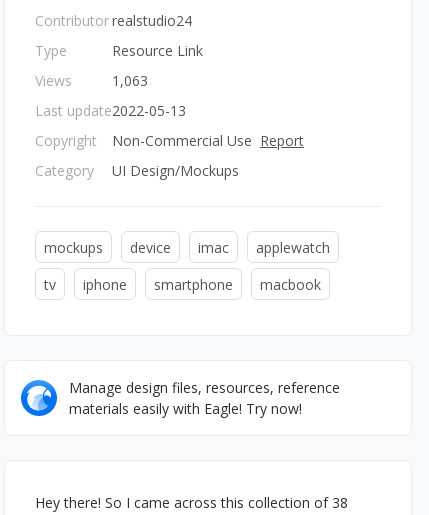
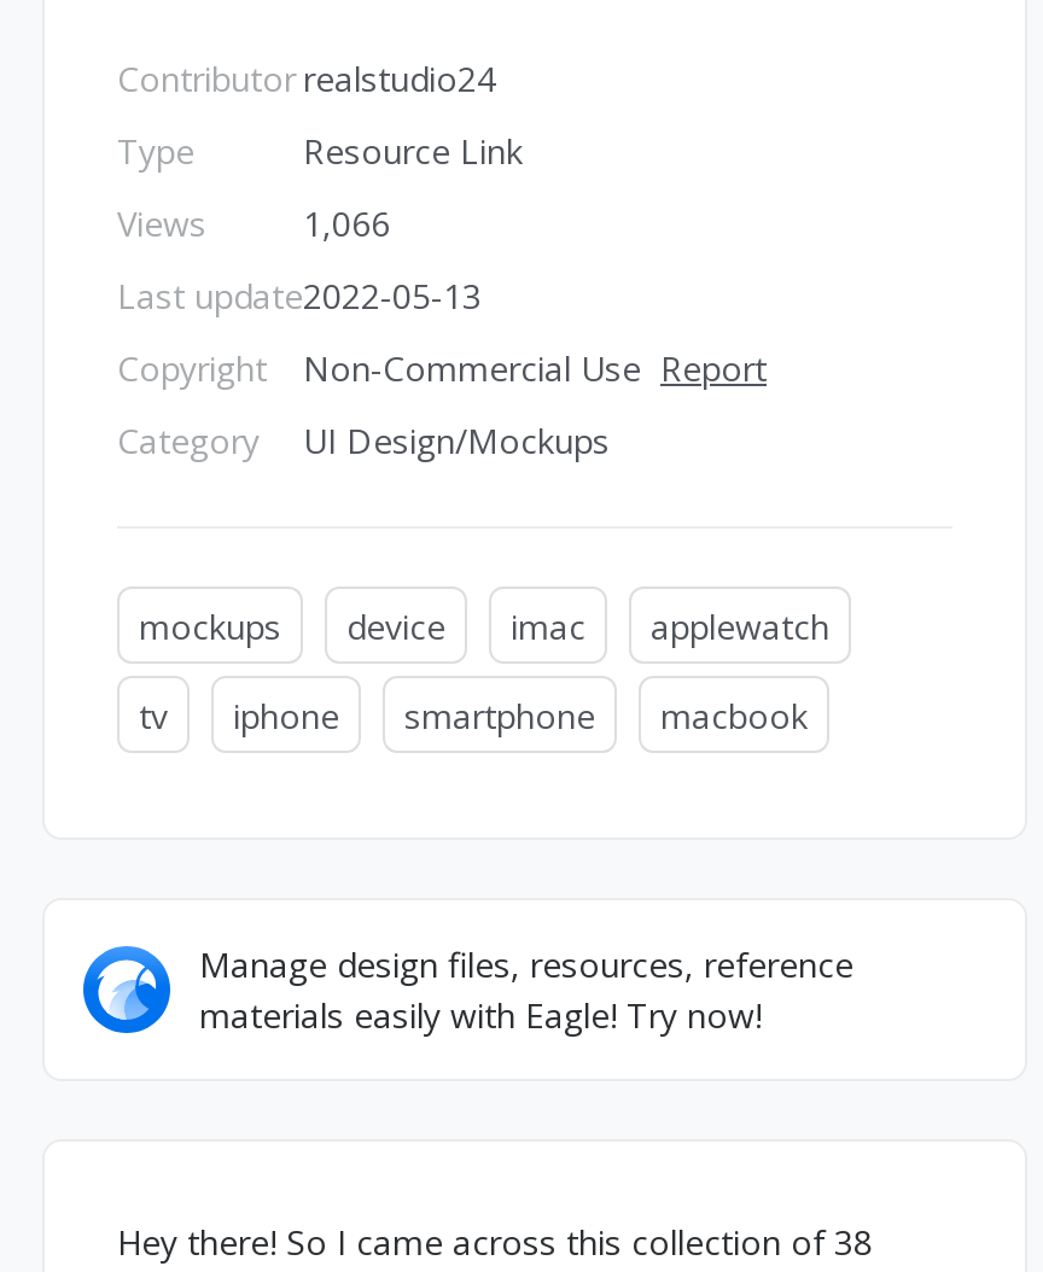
[112,71,148,90] 1,063 -> [303,201,390,247] 1,066

